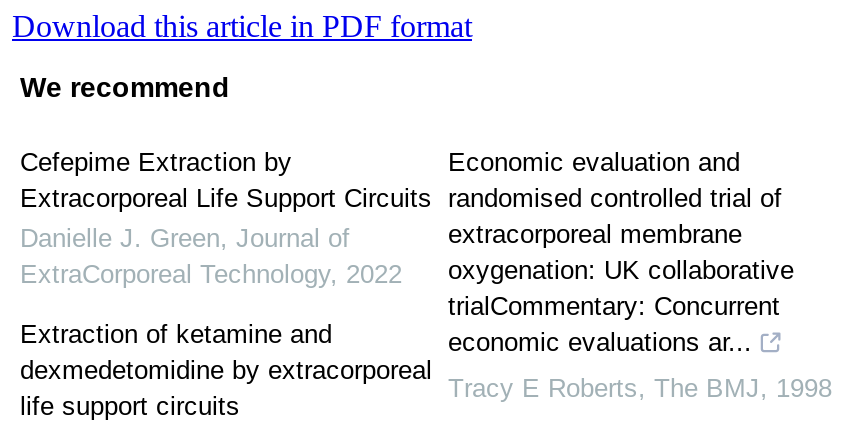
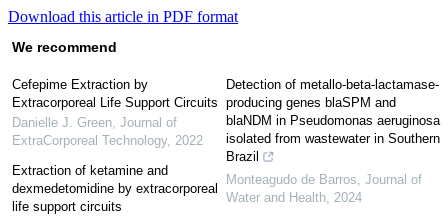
[448,148,794,358] Economic evaluation and | randomised controlled trial of | extracorporeal membrane | oxygenation: UK collaborative | trialCommentary: Concurrent | economic evaluations ar... -> [226,77,440,164] Detection of metallo-beta-lactamase- | producing genes blaSPM and | blaNDM in Pseudomonas aeruginosa | isolated from wastewater in Southern | Brazil
[448,374,832,404] Tracy E Roberts, The BMJ, 1998 -> [226,172,422,205] Monteagudo de Barros, Journal of | Water and Health, 2024

